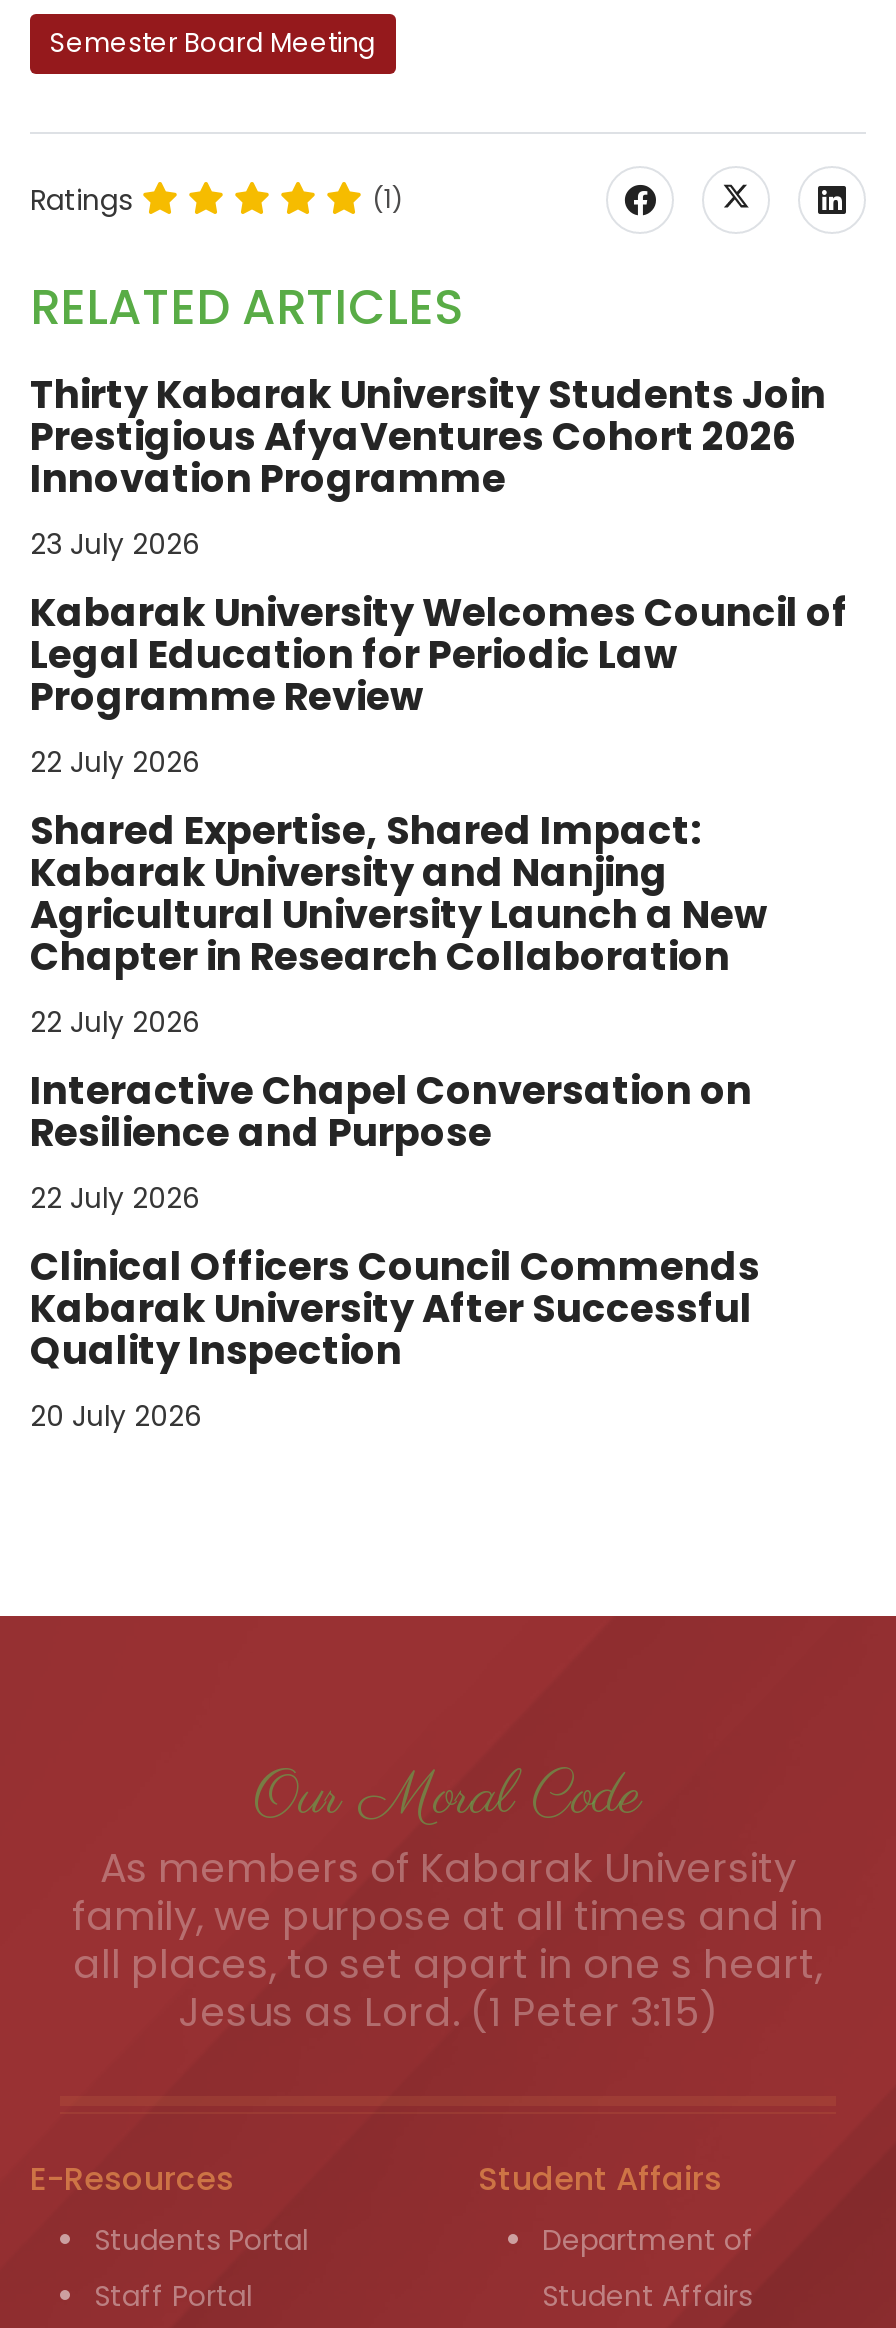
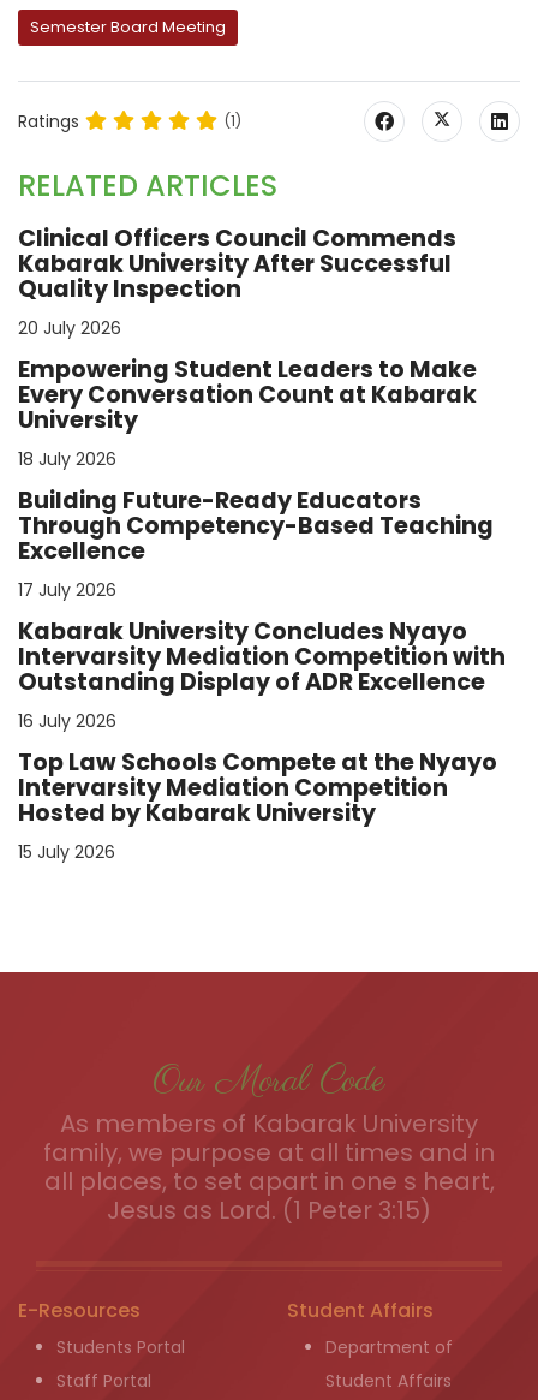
[30,369,848,1219] Thirty Kabarak University Students Join | Prestigious AfyaVentures Cohort 2026 | Innovation Programme | 23 July 2026 | Kabarak University Welcomes Council of | Legal Education for Periodic Law | Programme Review | 22 July 2026 | Shared Expertise, Shared Impact: | Kabarak University and Nanjing | Agricultural University Launch a New | Chapter in Research Collaboration | 22 July 2026 | Interactive Chapel Conversation on | Resilience and Purpose | 22 July 2026 -> none
moved [30,1241,760,1437] -> [18,223,456,340]: Clinical Officers Council Commends | Kabarak University After Successful | Quality Inspection | 20 July 2026
none -> [18,354,506,864] Empowering Student Leaders to Make | Every Conversation Count at Kabarak | University | 18 July 2026 | Building Future-Ready Educators | Through Competency-Based Teaching | Excellence | 17 July 2026 | Kabarak University Concludes Nyayo | Intervarsity Mediation Competition with | Outstanding Display of ADR Excellence | 16 July 2026 | Top Law Schools Compete at the Nyayo | Intervarsity Mediation Competition | Hosted by Kabarak University | 15 July 2026

